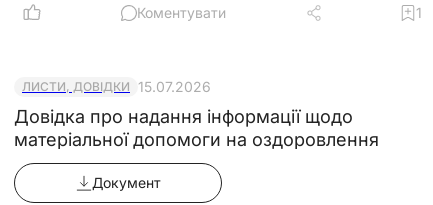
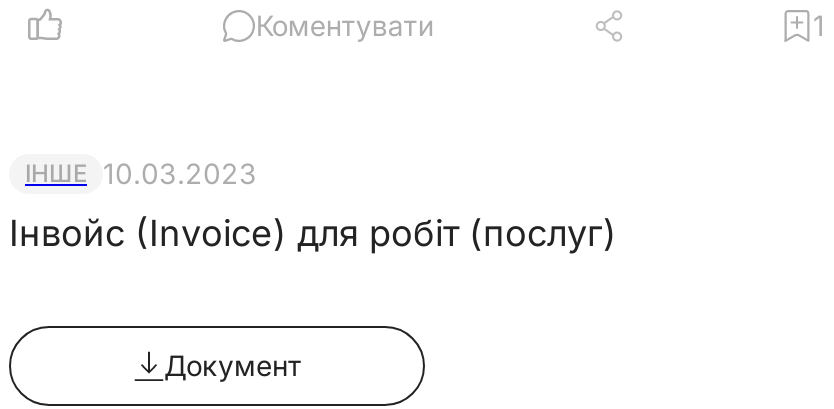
[22,78,211,95] ЛИСТИ, ДОВІДКИ 15.07.2026 -> [25,156,257,190] ІНШЕ 10.03.2023
[14,106,379,150] Довідка про надання інформації щодо | матеріальної допомоги на оздоровлення -> [9,212,617,254] Інвойс (Invoice) для робіт (послуг)

